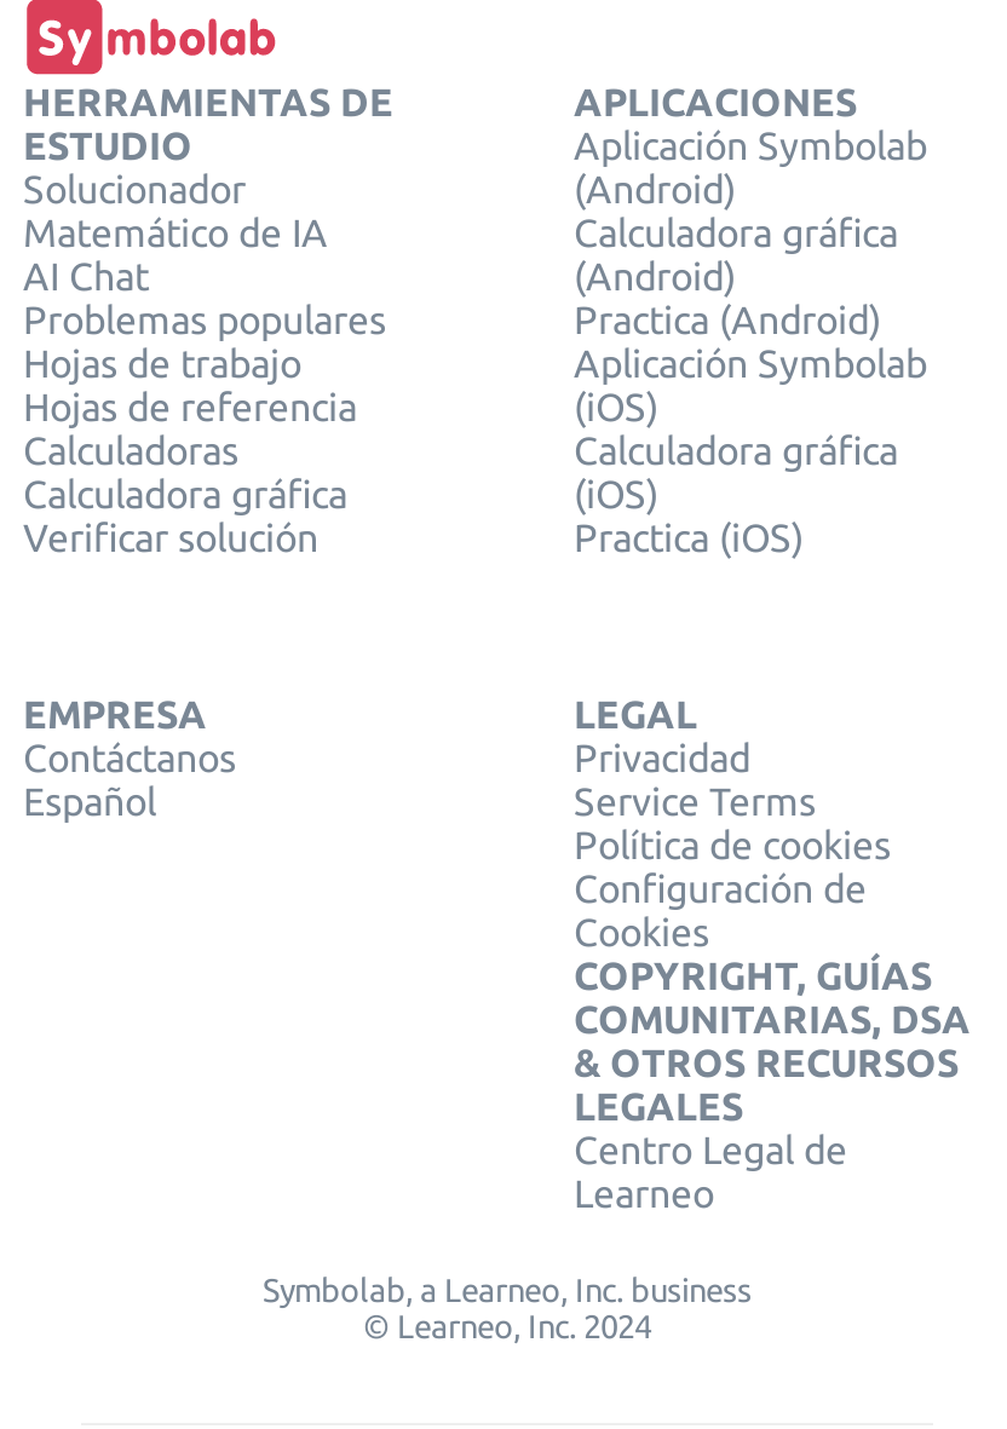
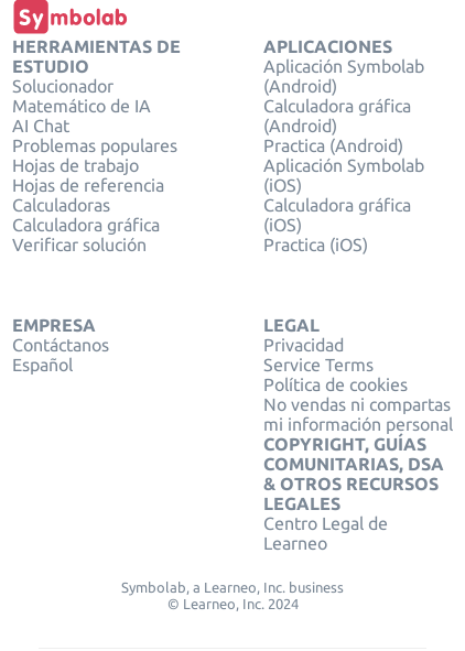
[574,868,867,955] Configuración de | Cookies -> [263,395,452,435] No vendas ni compartas | mi información personal

